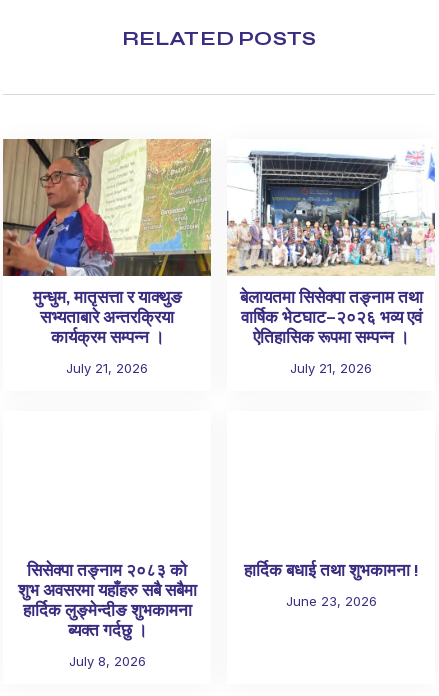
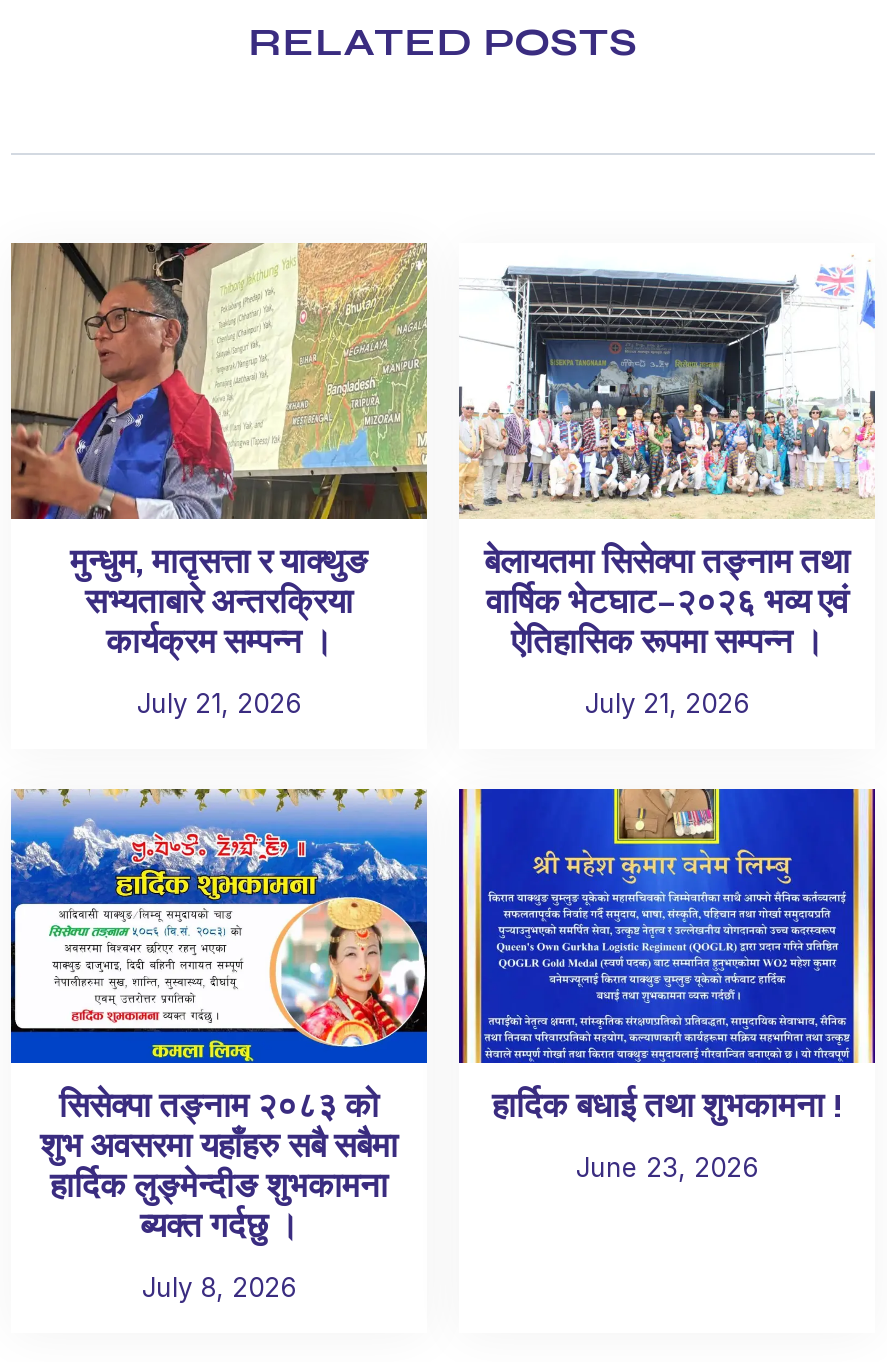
none -> [9,787,429,1065] [image]
none -> [457,787,877,1065] [image]

